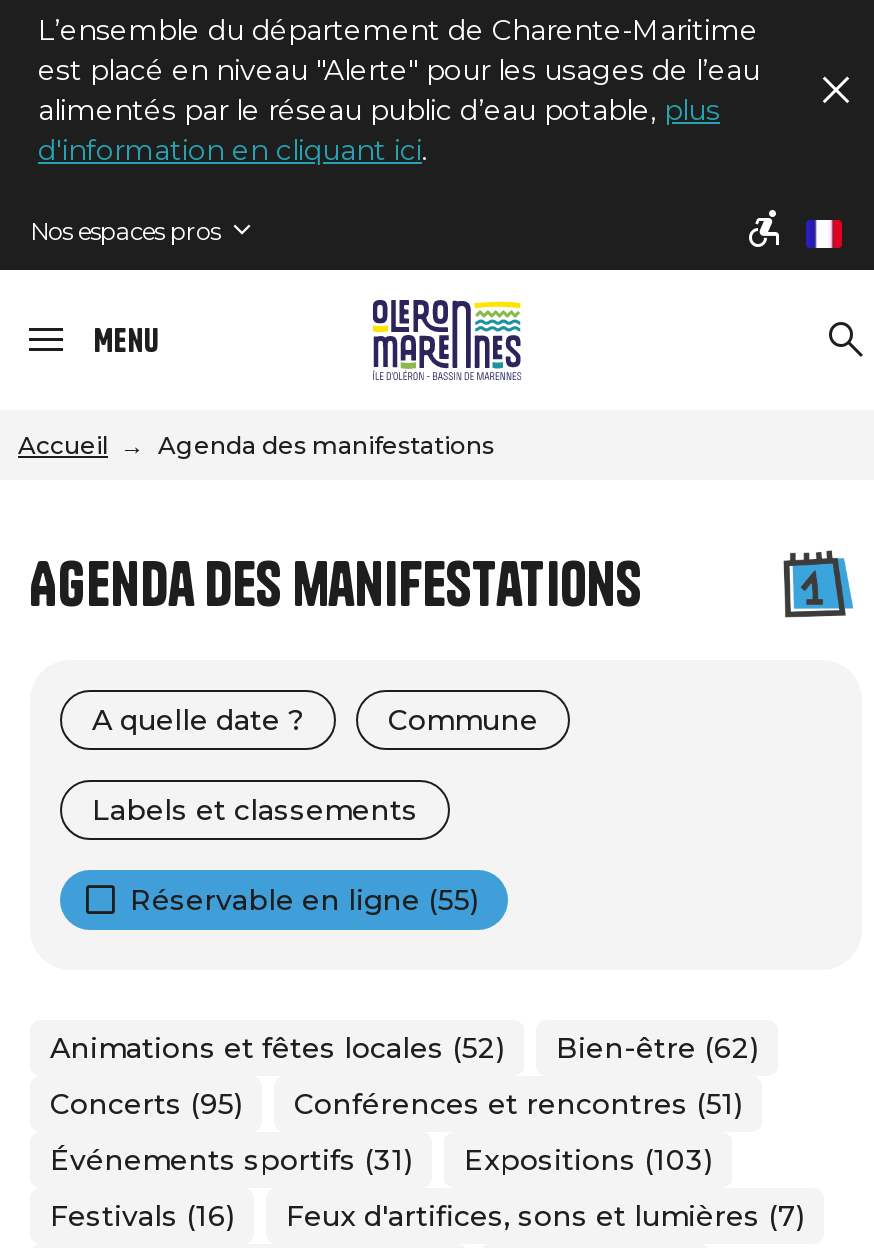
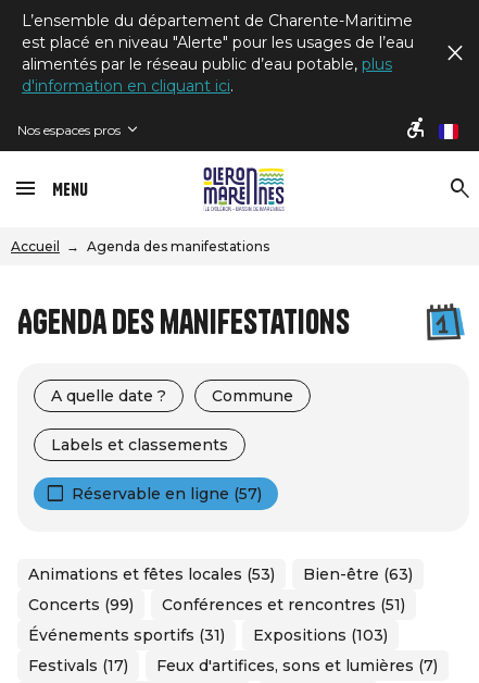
[130,882,478,918] Réservable en ligne (55) -> [72,484,262,504] Réservable en ligne (57)
[50,1030,504,1066] Animations et fêtes locales (52) -> [28,564,275,584] Animations et fêtes locales (53)
[556,1030,758,1066] Bien-être (62) -> [303,564,413,584] Bien-être (63)
[50,1086,742,1122] Concerts (95) Conférences et rencontres (51) -> [28,595,405,614] Concerts (99) Conférences et rencontres (51)
[50,1198,804,1234] Festivals (16) Feux d'artifices, sons et lumières (7) -> [28,656,438,675] Festivals (17) Feux d'artifices, sons et lumières (7)

